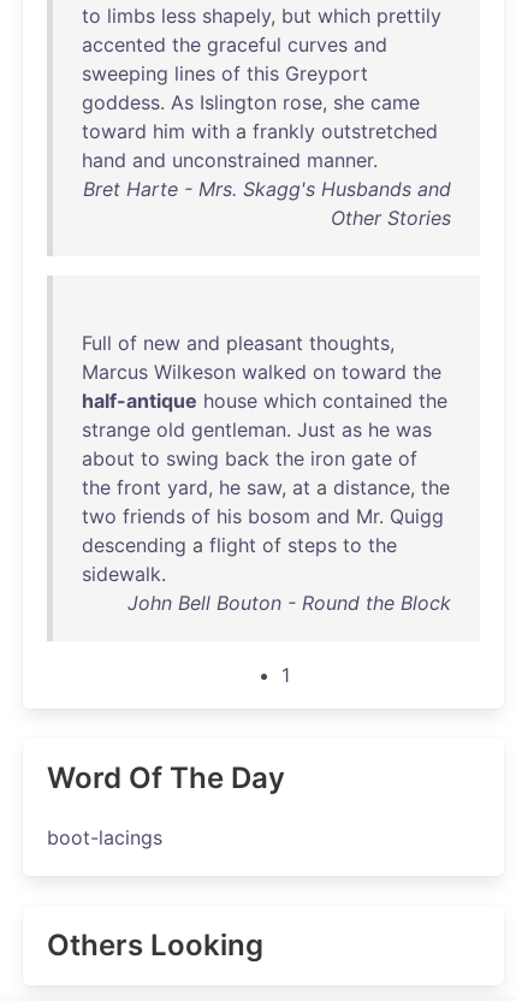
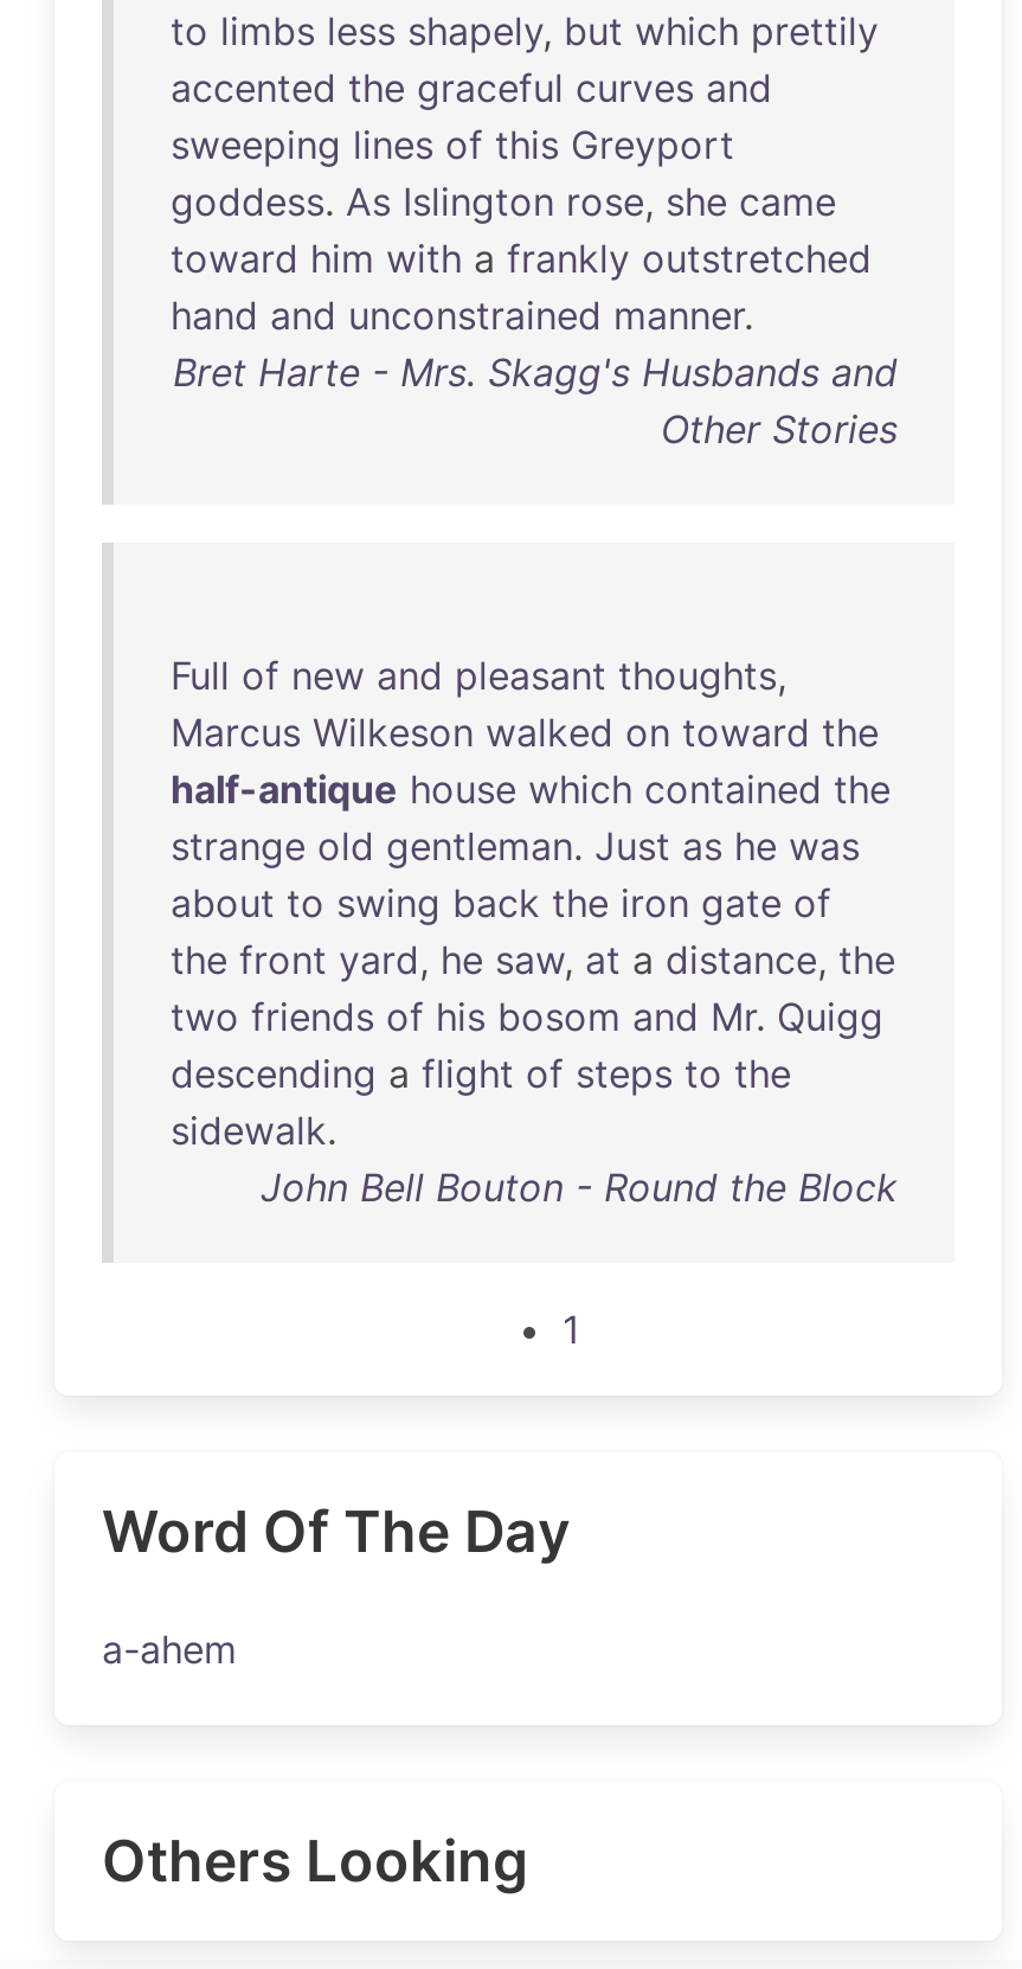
[47,825,162,849] boot-lacings -> [102,1625,237,1673] a-ahem

